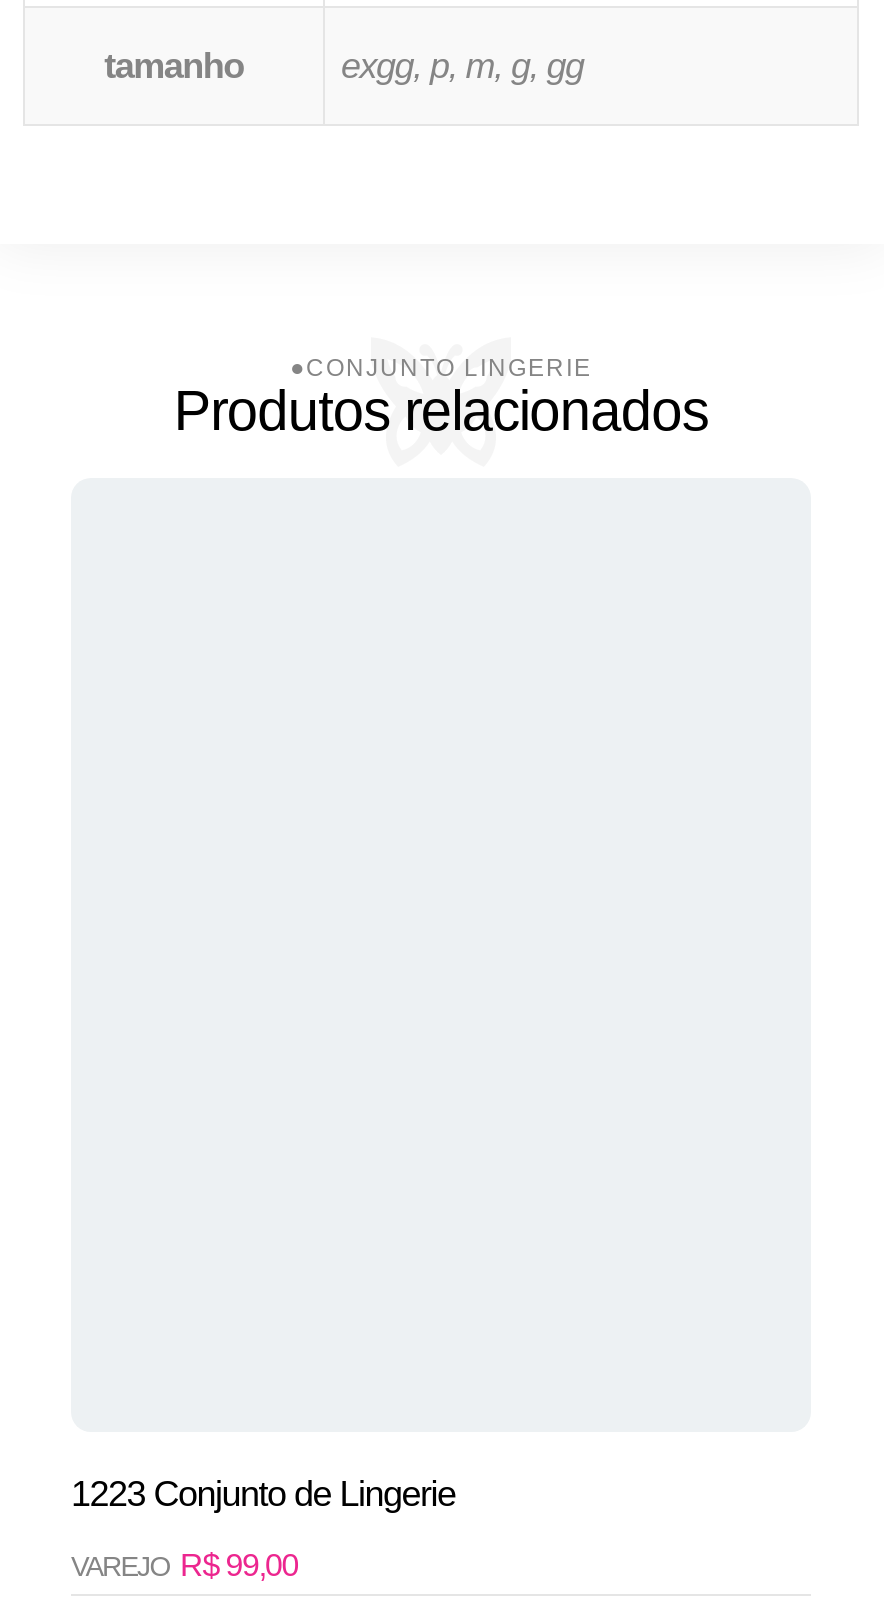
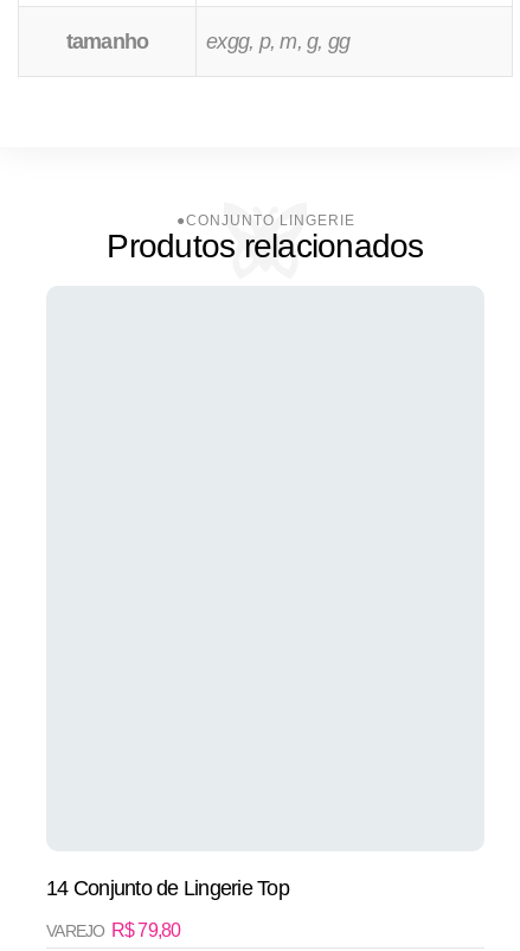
[71,1475,455,1515] 1223 Conjunto de Lingerie -> [46,877,289,900] 14 Conjunto de Lingerie Top
[71,1549,298,1583] VAREJO R$99,00 -> [46,921,181,941] VAREJO R$79,80

